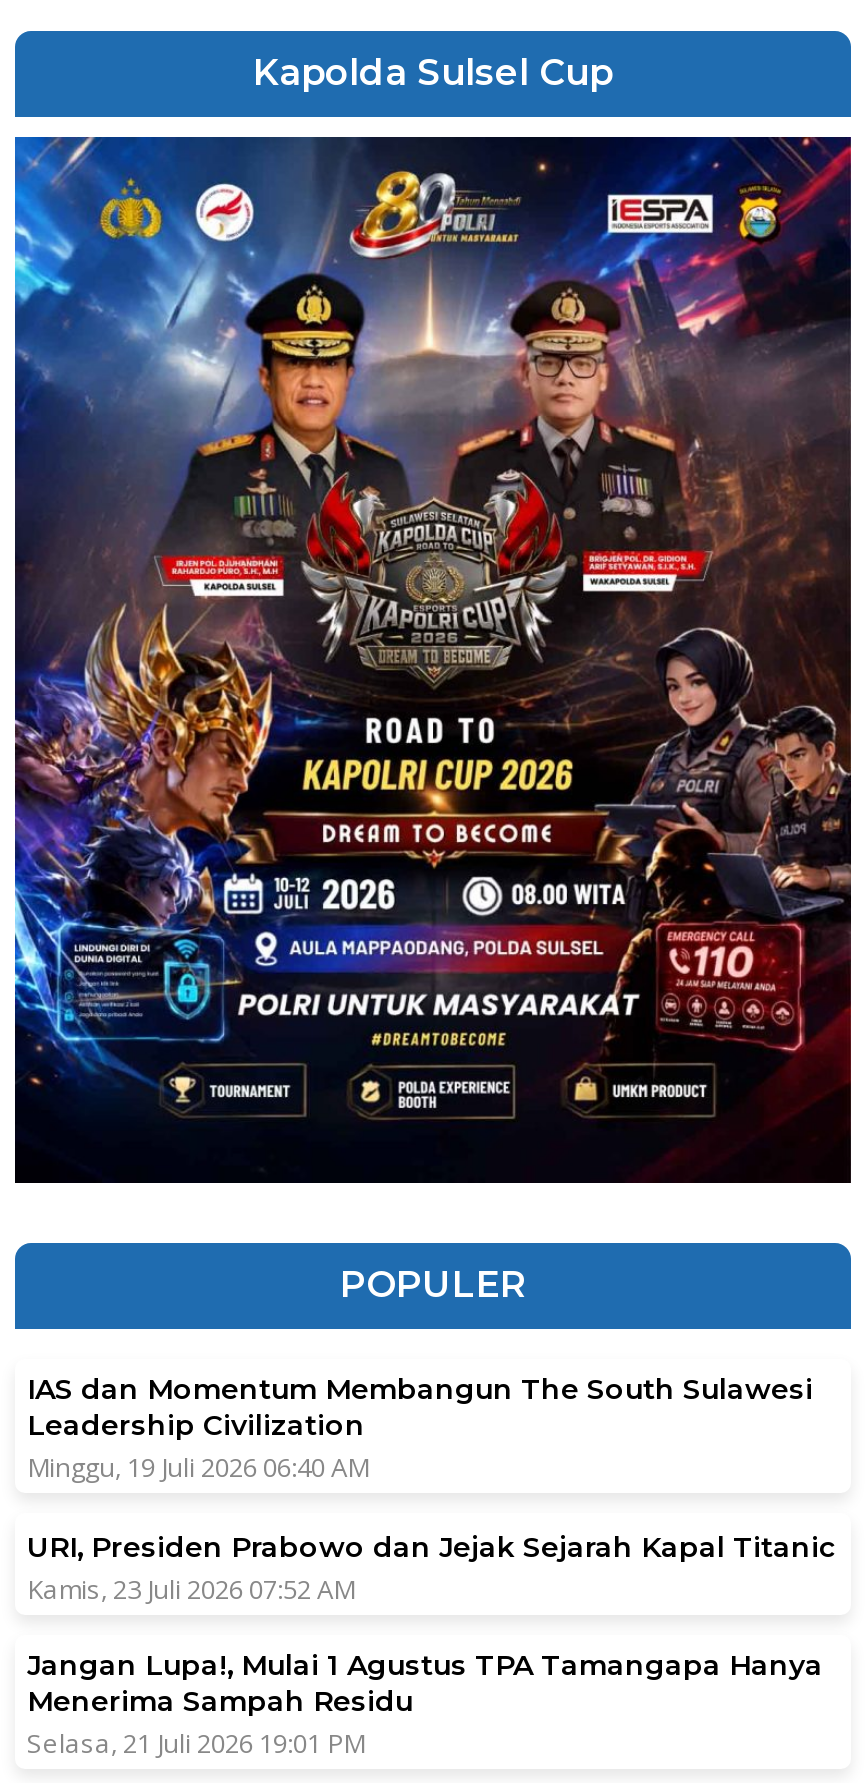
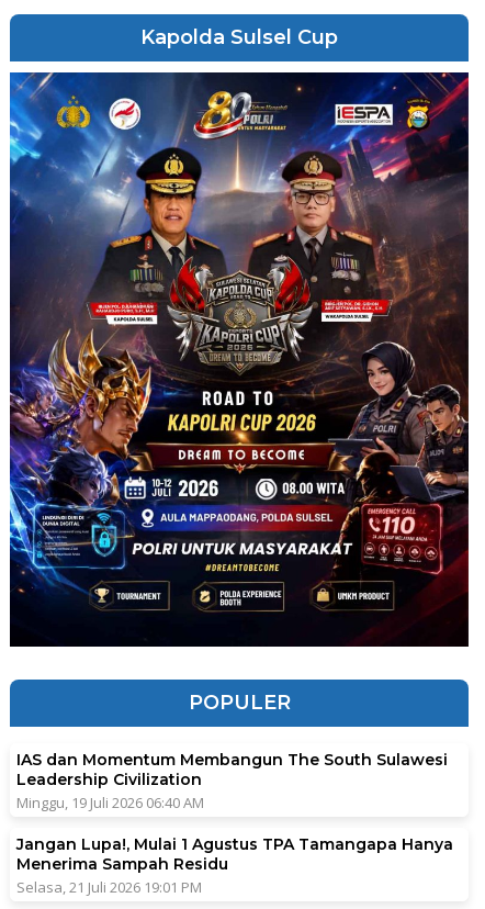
[27,1529,837,1607] URI, Presiden Prabowo dan Jejak Sejarah Kapal Titanic | Kamis, 23 Juli 2026 07:52 AM -> none

